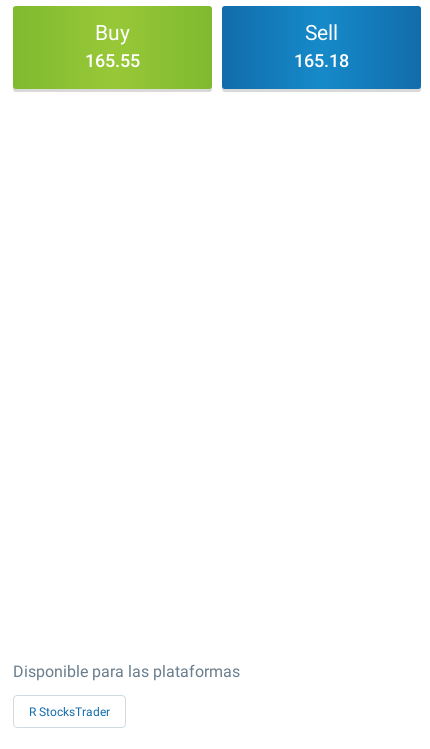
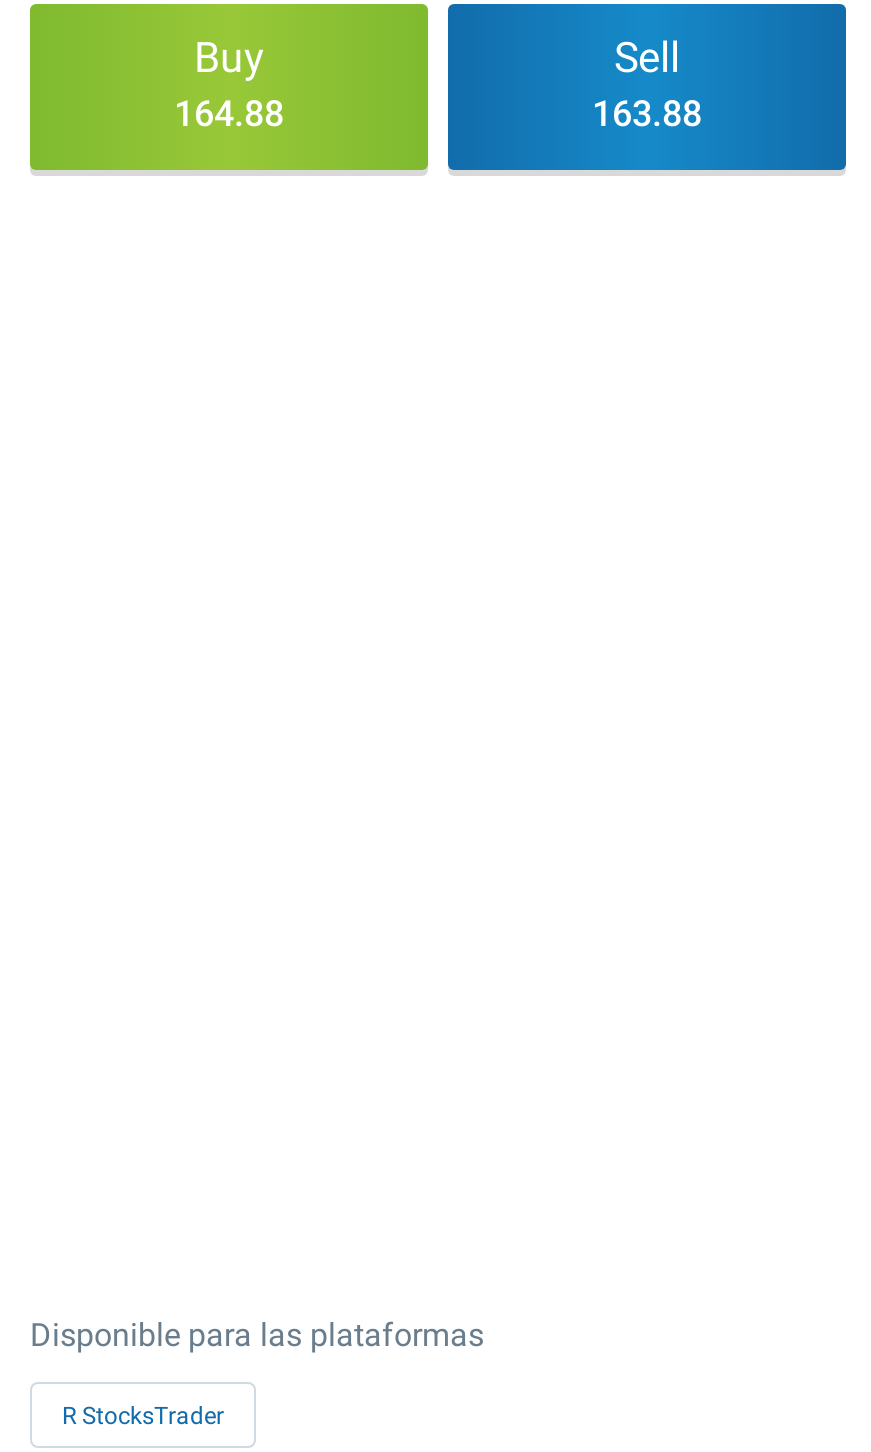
[85,50,140,71] 165.55 -> [174,92,284,134] 164.88
[294,50,349,71] 165.18 -> [592,92,702,134] 163.88

